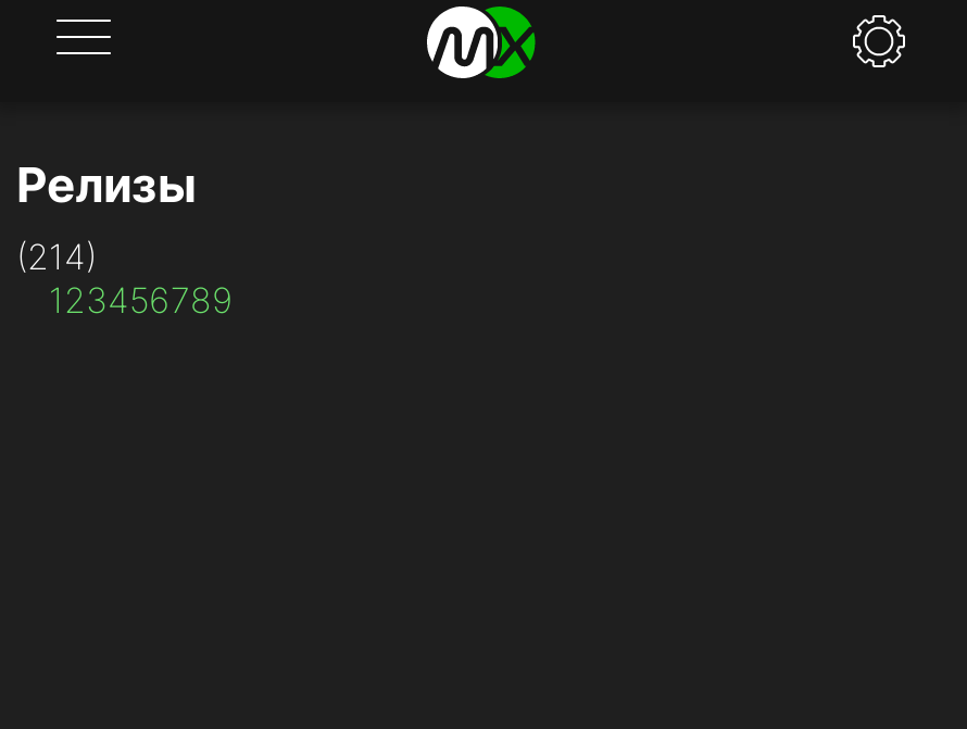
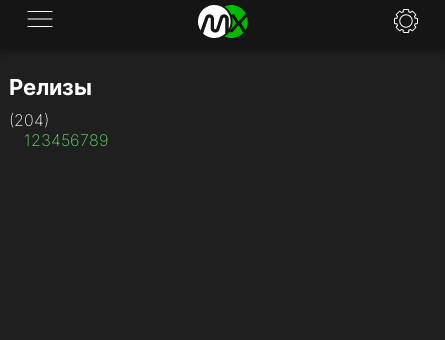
[16,235,97,278] (214) -> [9,110,49,130] (204)

